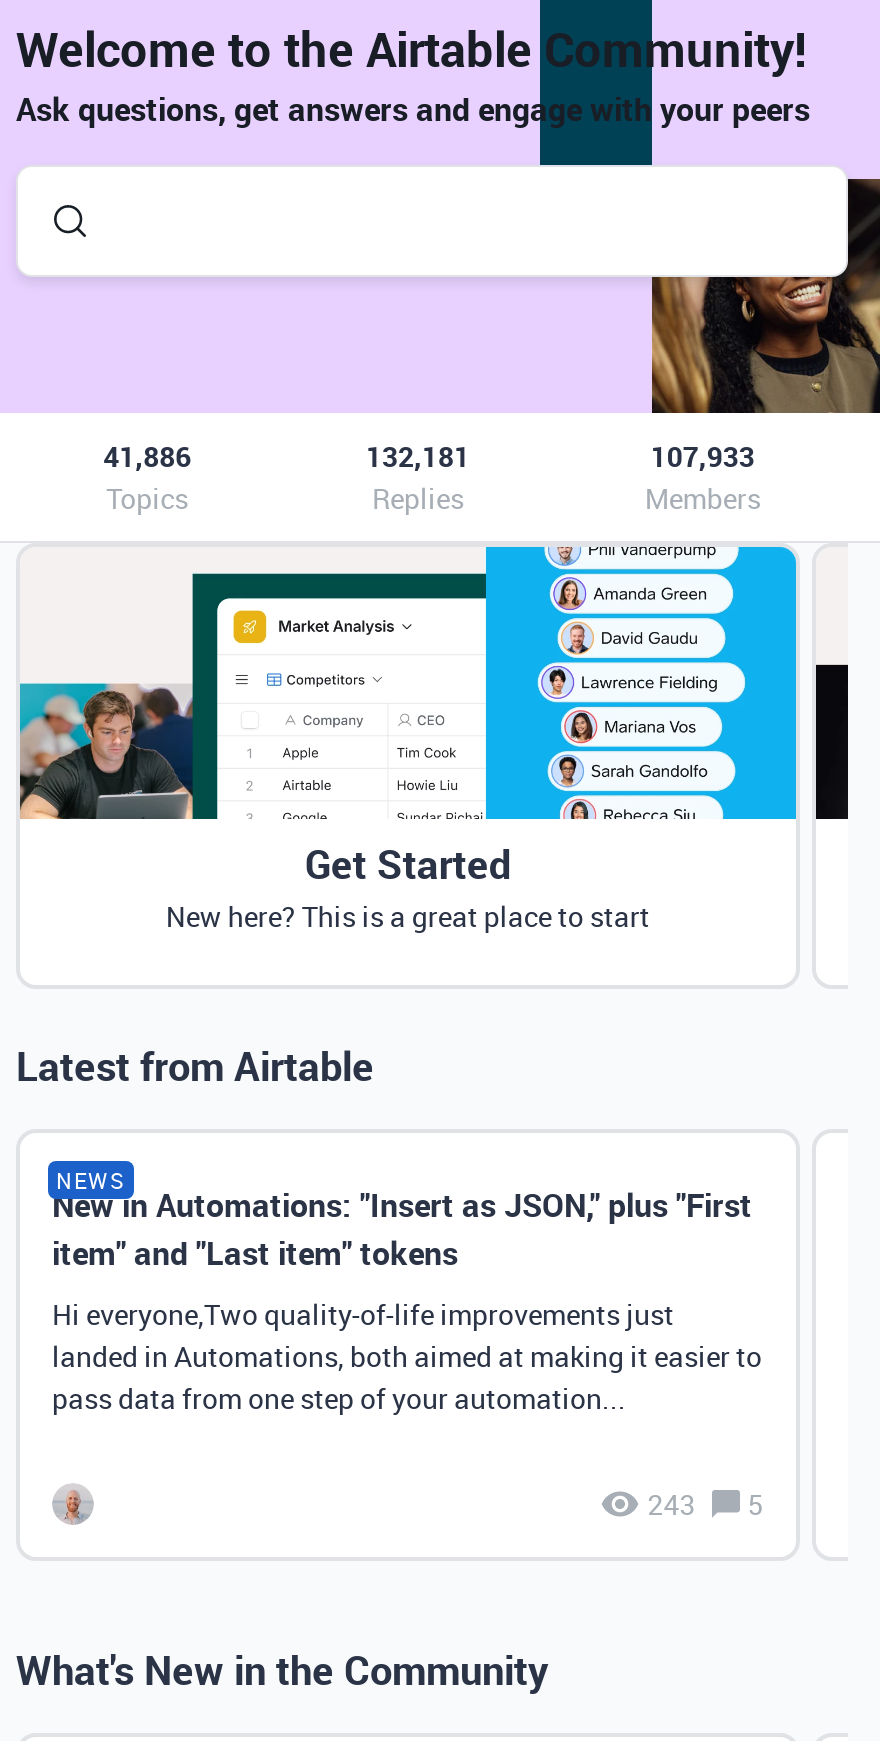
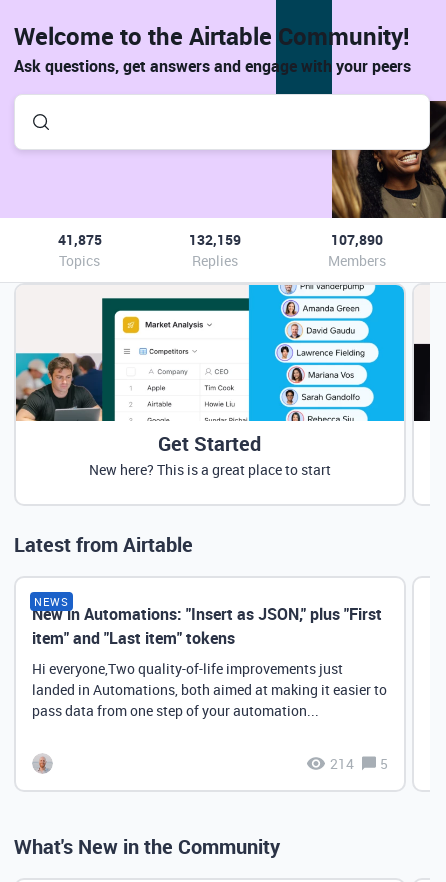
[103,437,191,475] 41,886 -> [58,230,102,249] 41,875
[366,437,470,475] 132,181 -> [189,230,241,249] 132,159
[651,437,755,475] 107,933 -> [331,230,383,249] 107,890
[648,1485,764,1523] 243 5 -> [330,754,388,773] 214 5

